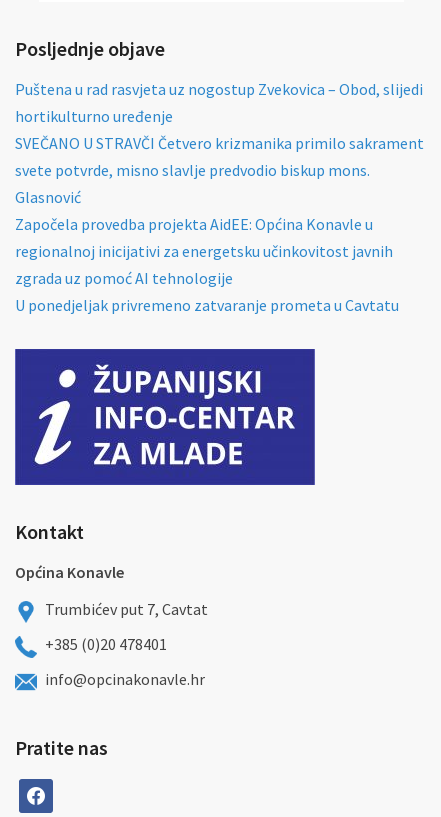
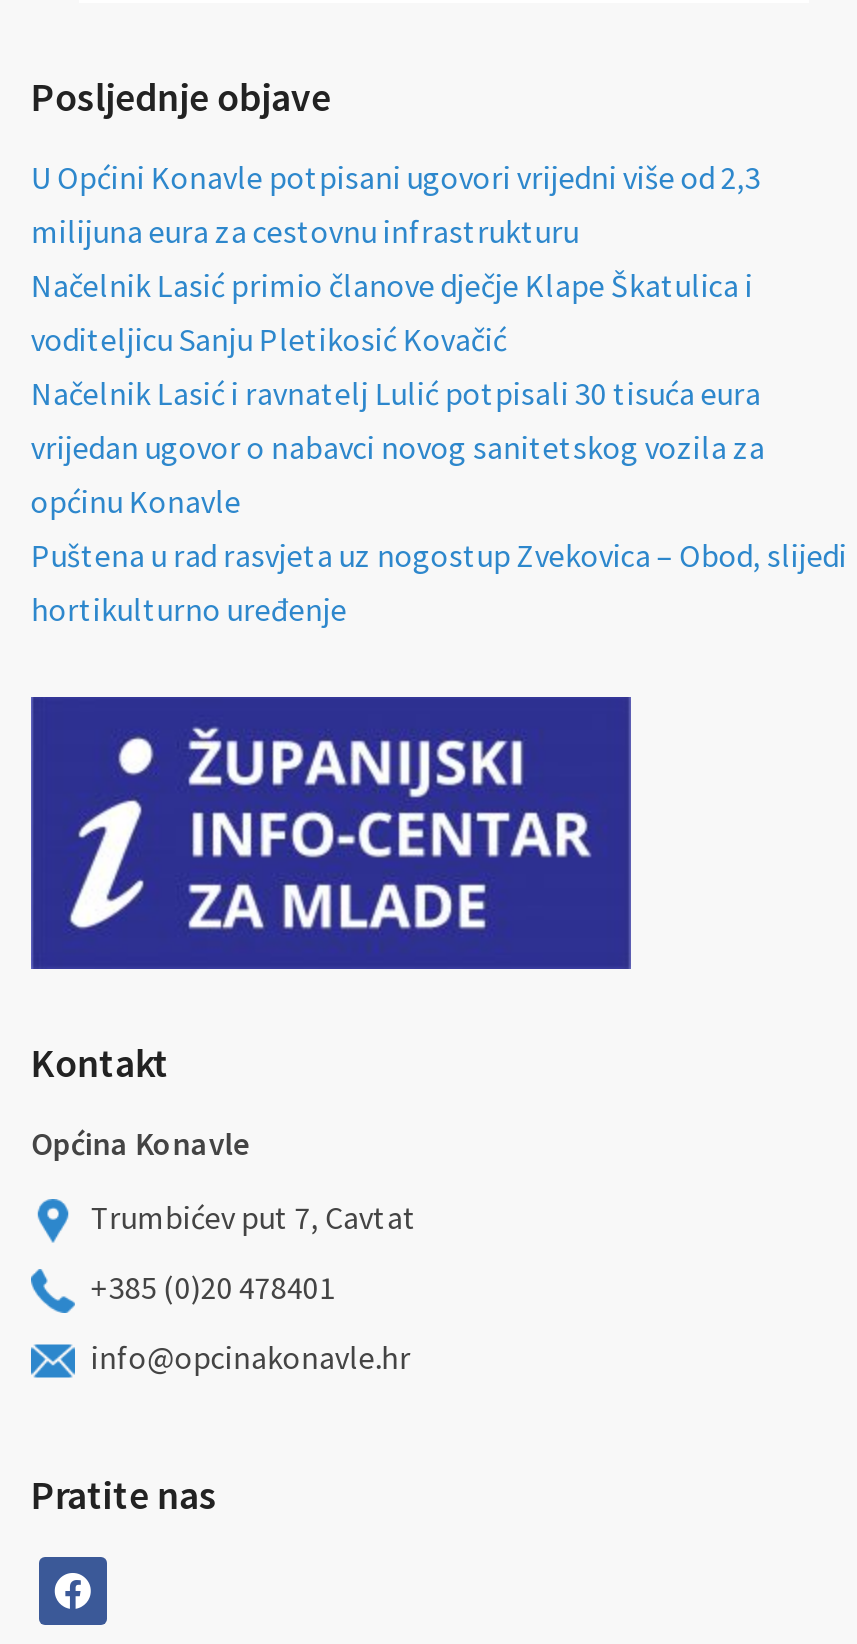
none -> [31,156,765,520] U Općini Konavle potpisani ugovori vrijedni više od 2,3 | milijuna eura za cestovnu infrastrukturu | Načelnik Lasić primio članove dječje Klape Škatulica i | voditeljicu Sanju Pletikosić Kovačić | Načelnik Lasić i ravnatelj Lulić potpisali 30 tisuća eura | vrijedan ugovor o nabavci novog sanitetskog vozila za | općinu Konavle
moved [15,79,423,126] -> [31,534,847,628]: Puštena u rad rasvjeta uz nogostup Zvekovica – Obod, slijedi | hortikulturno uređenje
[15,133,424,315] SVEČANO U STRAVČI Četvero krizmanika primilo sakrament | svete potvrde, misno slavlje predvodio biskup mons. | Glasnović | Započela provedba projekta AidEE: Općina Konavle u | regionalnoj inicijativi za energetsku učinkovitost javnih | zgrada uz pomoć AI tehnologije | U ponedjeljak privremeno zatvaranje prometa u Cavtatu -> none

